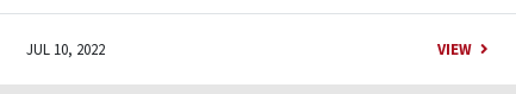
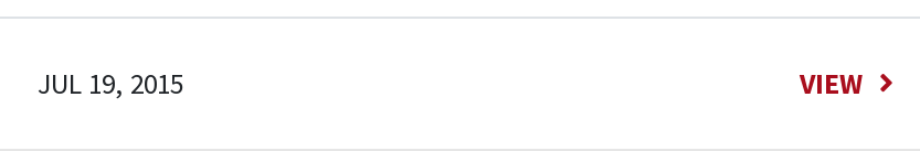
[26,39,105,59] JUL 10, 2022 -> [38,65,183,103] JUL 19, 2015

